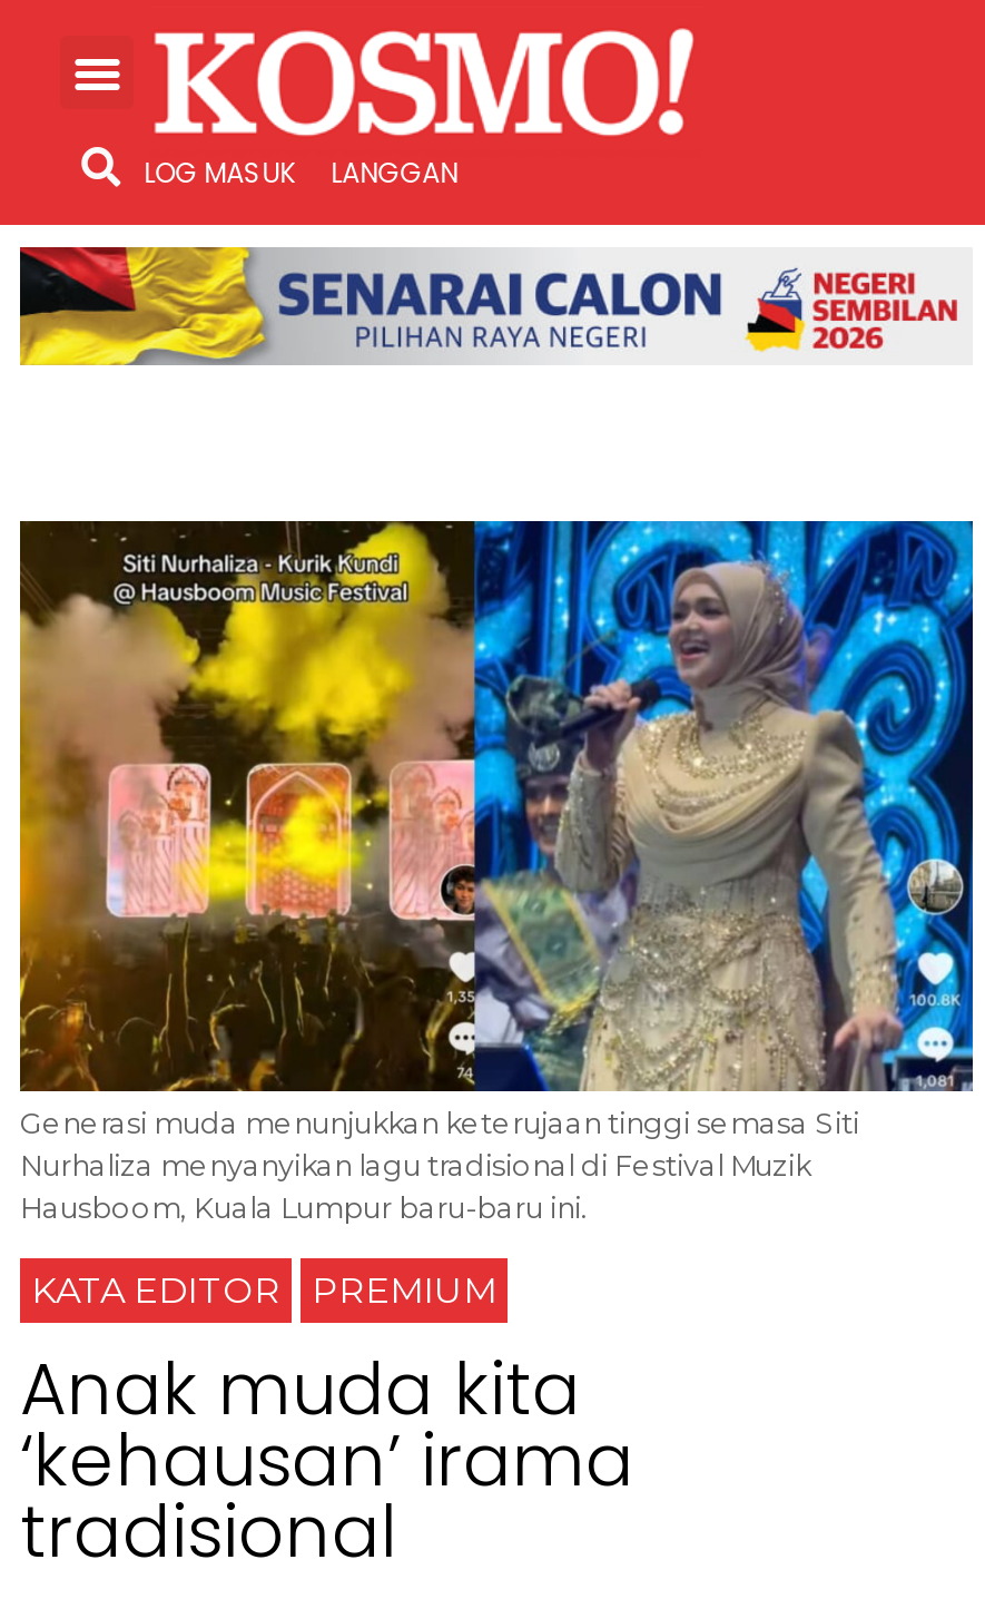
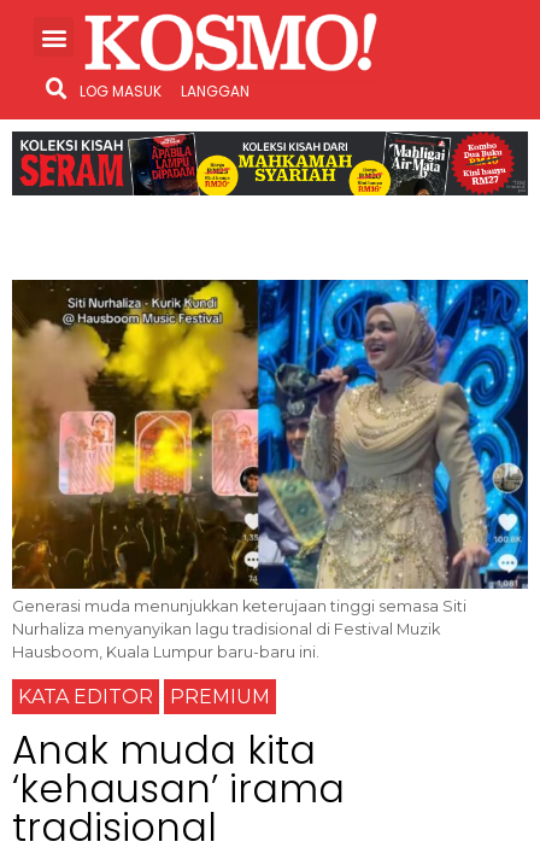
[18,245,973,367] [image] -> [11,130,529,197] [image]

